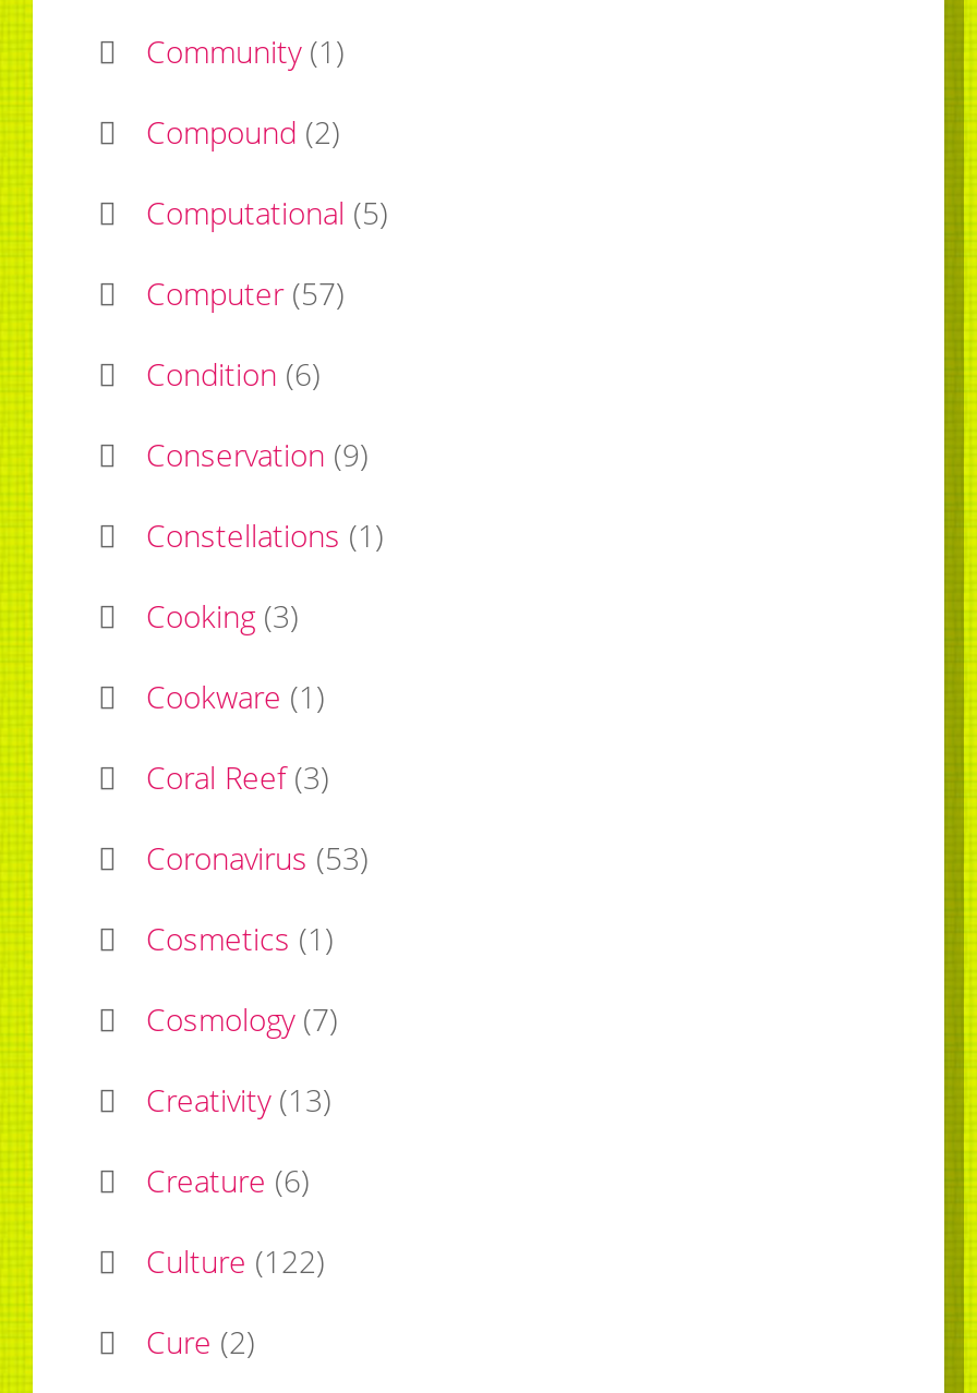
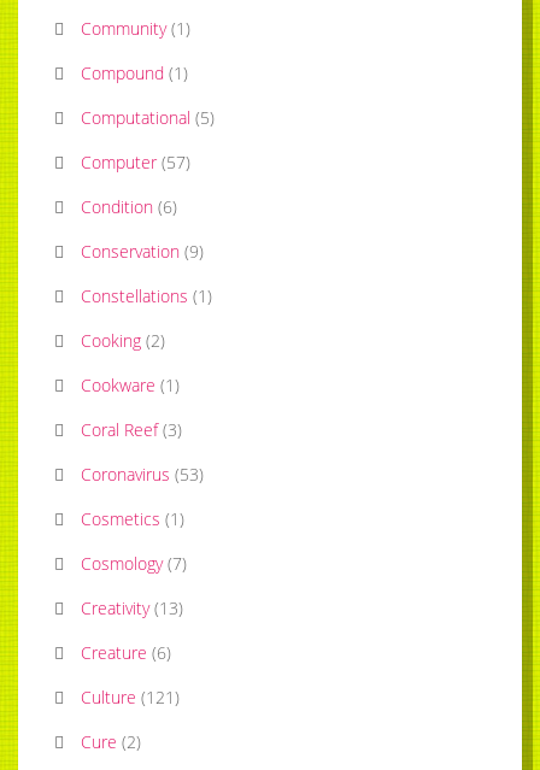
[146,111,340,152] Compound (2) -> [81,61,188,84] Compound (1)
[146,594,299,636] Cooking (3) -> [81,329,165,352] Cooking (2)
[146,1240,325,1281] Culture (122) -> [81,685,180,708] Culture (121)

